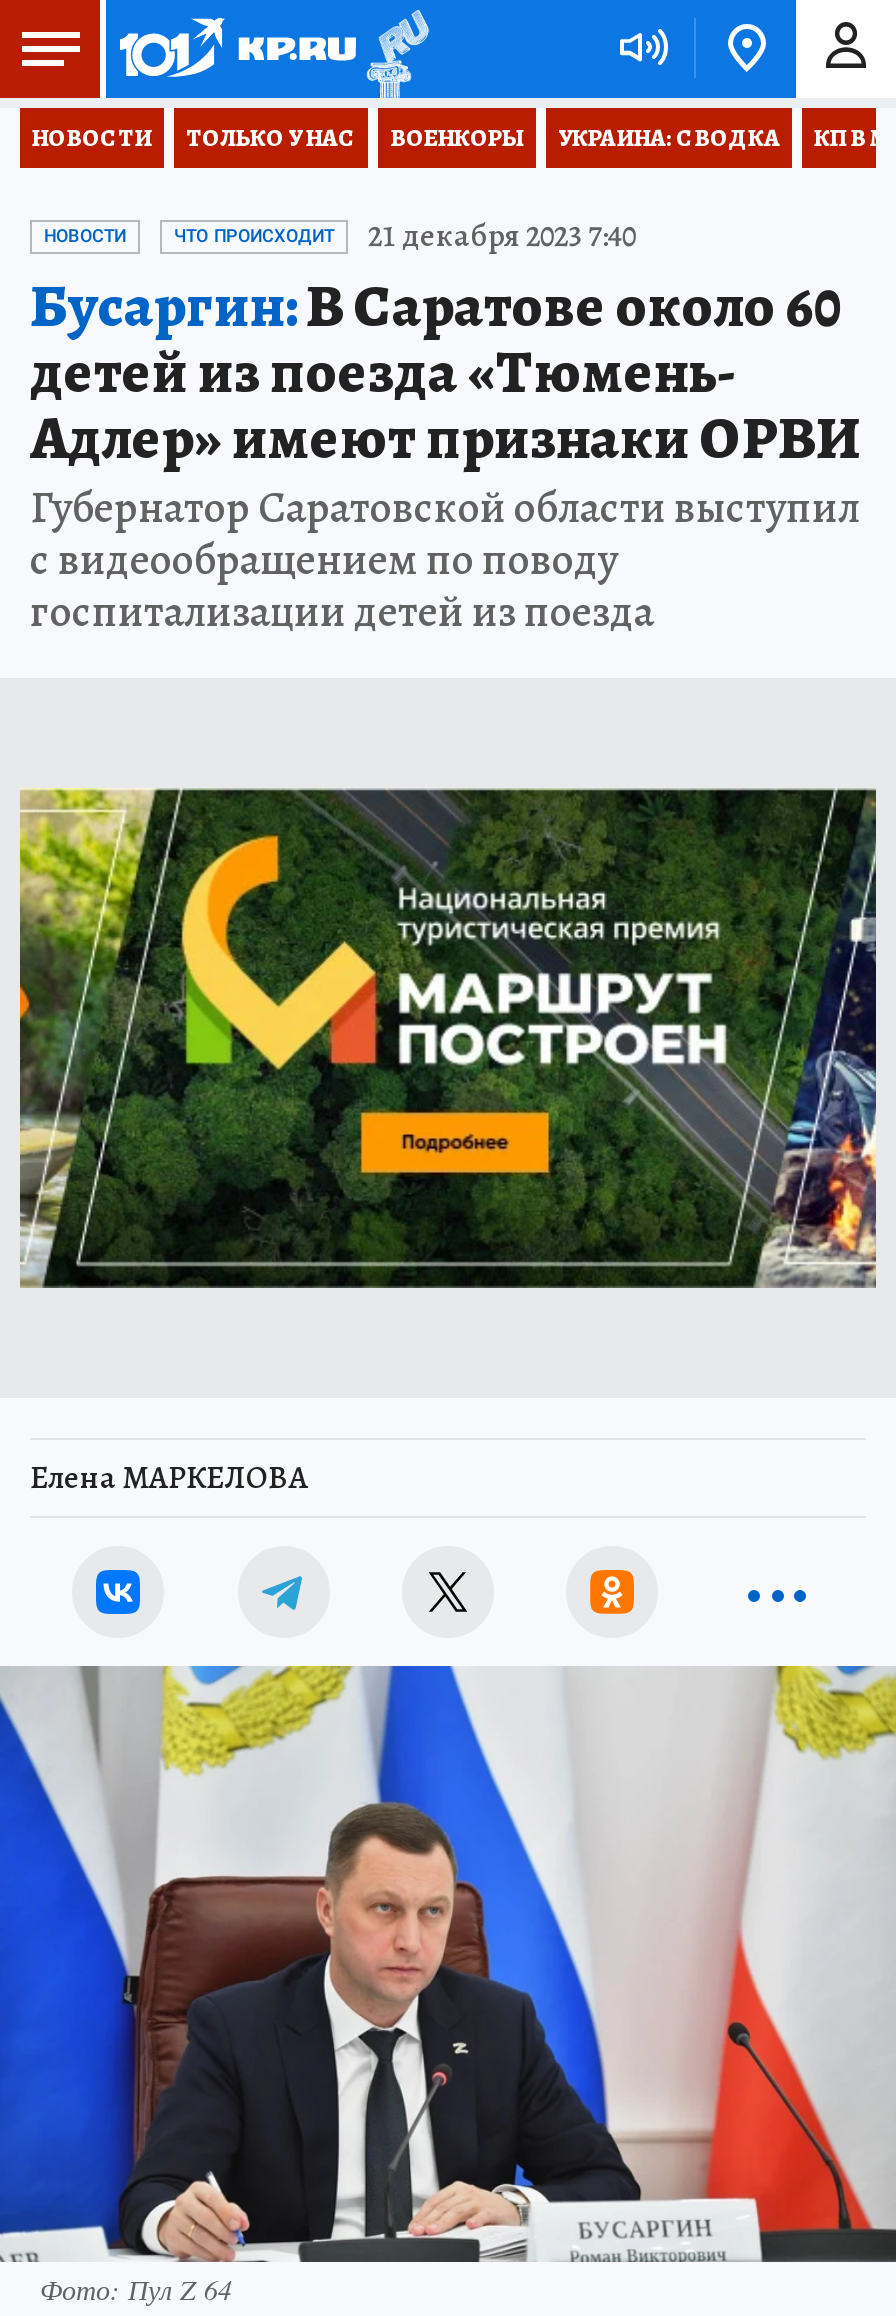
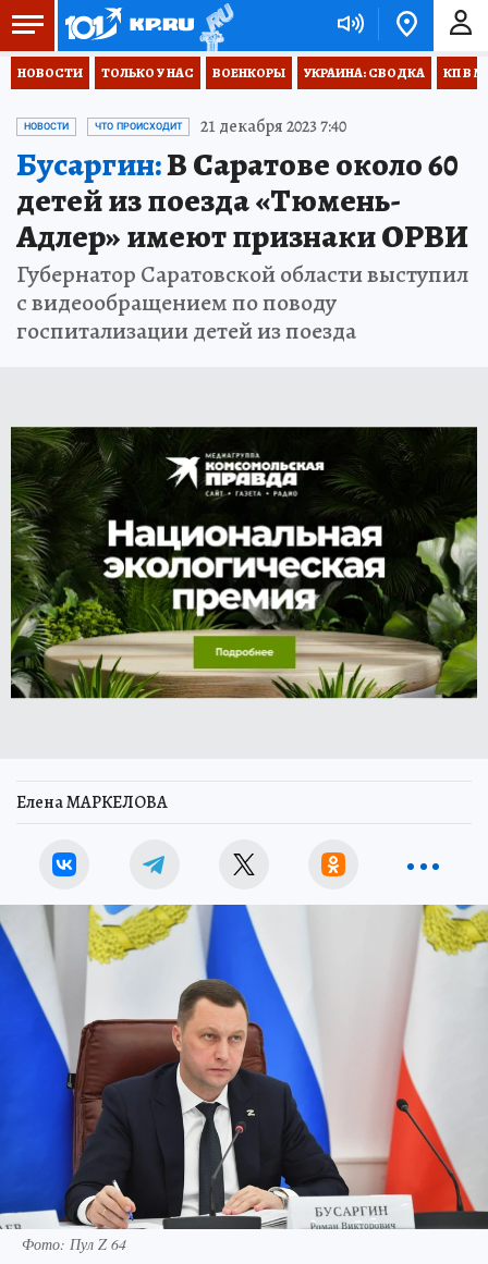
[18,788,878,1290] [image] -> [10,426,478,699] [image]

